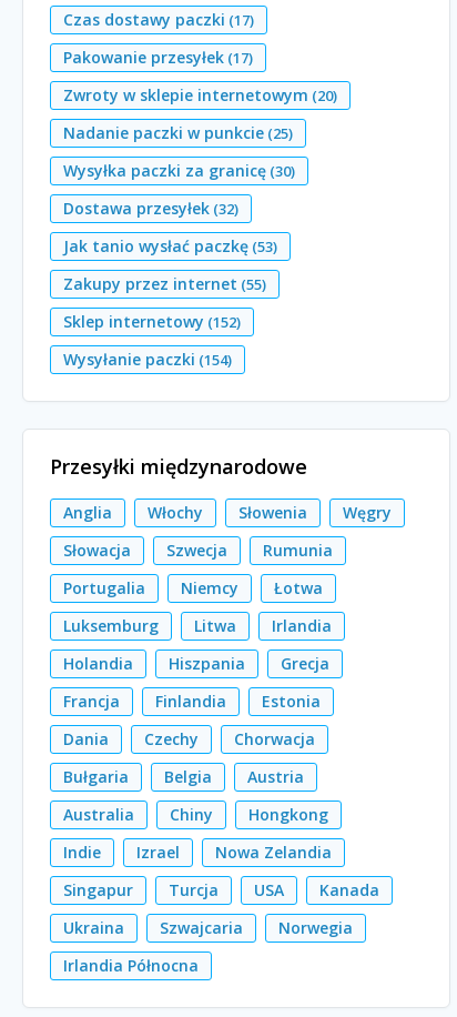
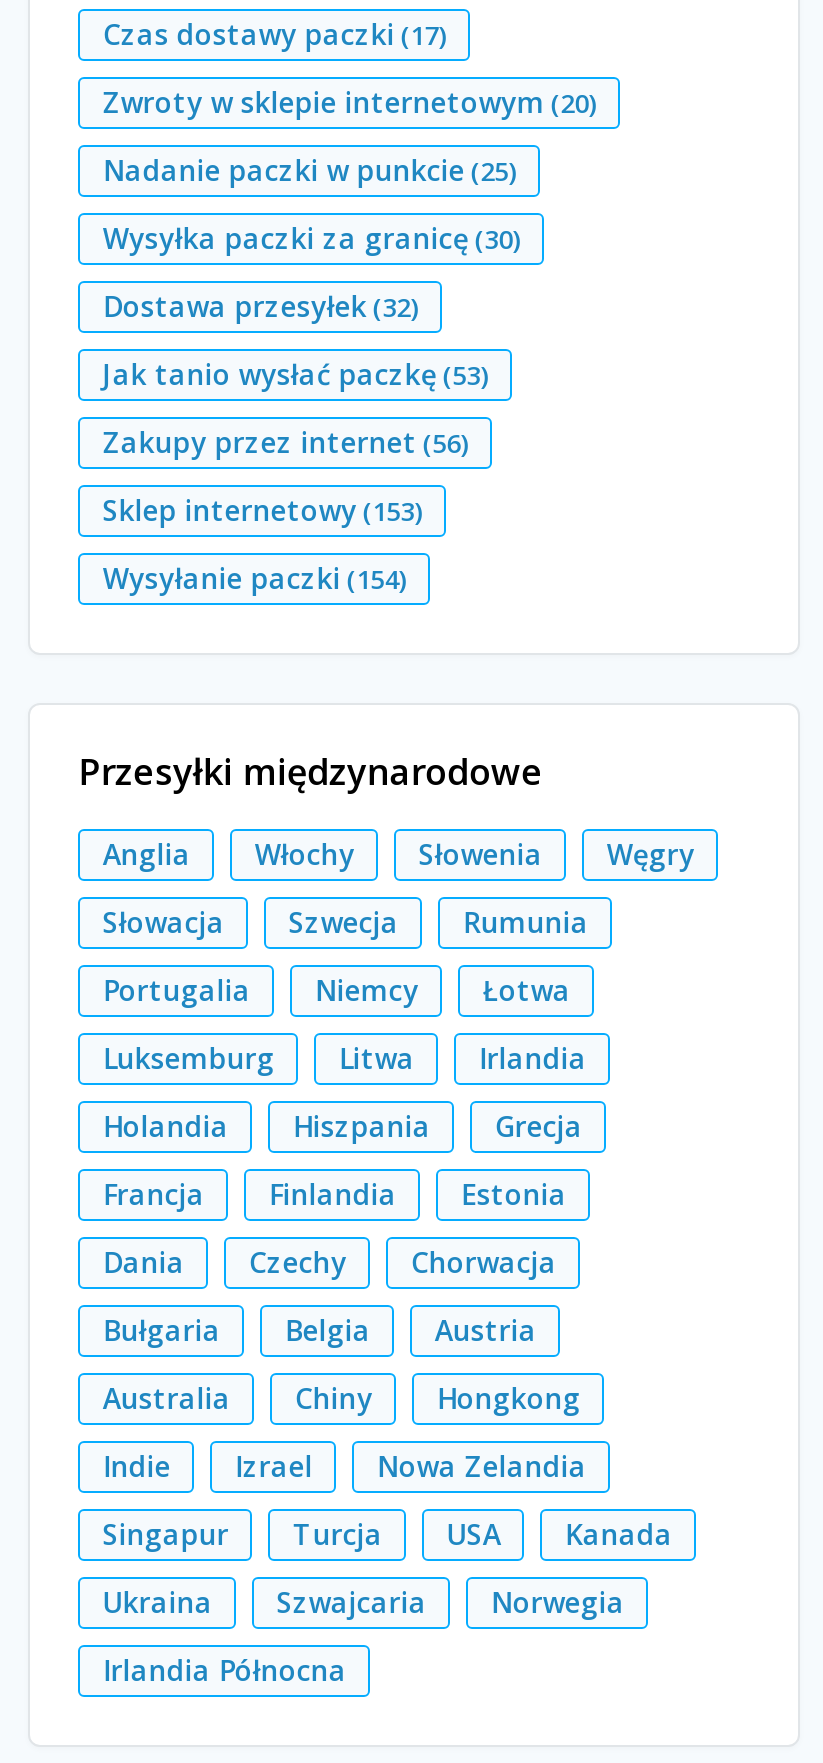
[64,47,253,68] Pakowanie przesyłek (17) -> none
[64,273,267,294] Zakupy przez internet (55) -> [103,423,469,461] Zakupy przez internet (56)
[64,311,241,332] Sklep internetowy (152) -> [103,491,423,529] Sklep internetowy (153)

